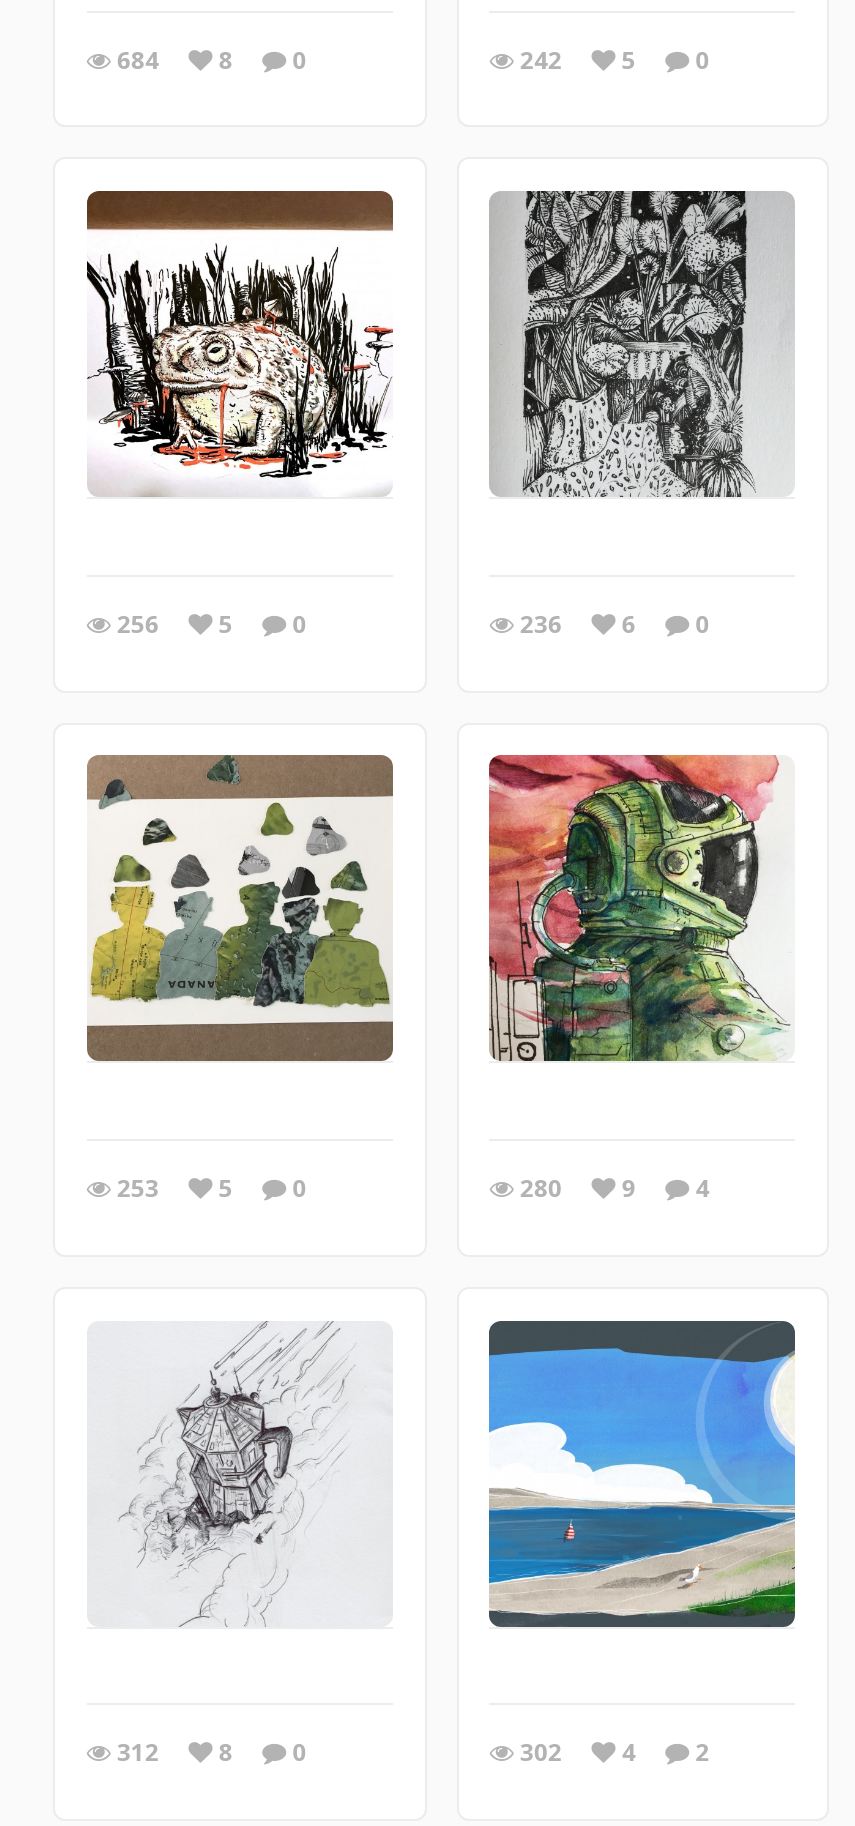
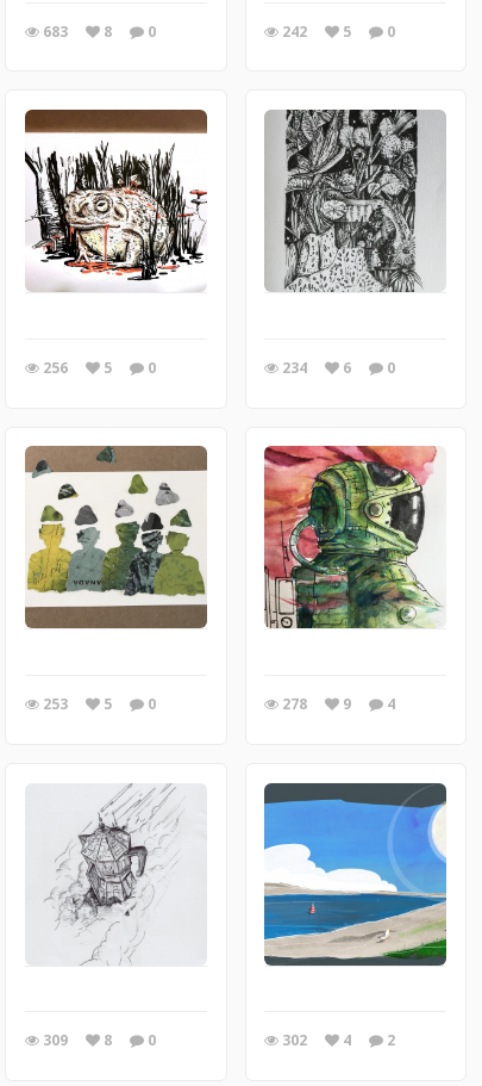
[111,42,306,76] 684 8 0 -> [39,21,155,41] 683 8 0
[514,607,709,641] 236 6 0 -> [279,358,395,378] 234 6 0
[514,1171,709,1205] 280 9 4 -> [279,694,395,714] 278 9 4
[111,1736,306,1770] 312 8 0 -> [39,1030,155,1051] 309 8 0

